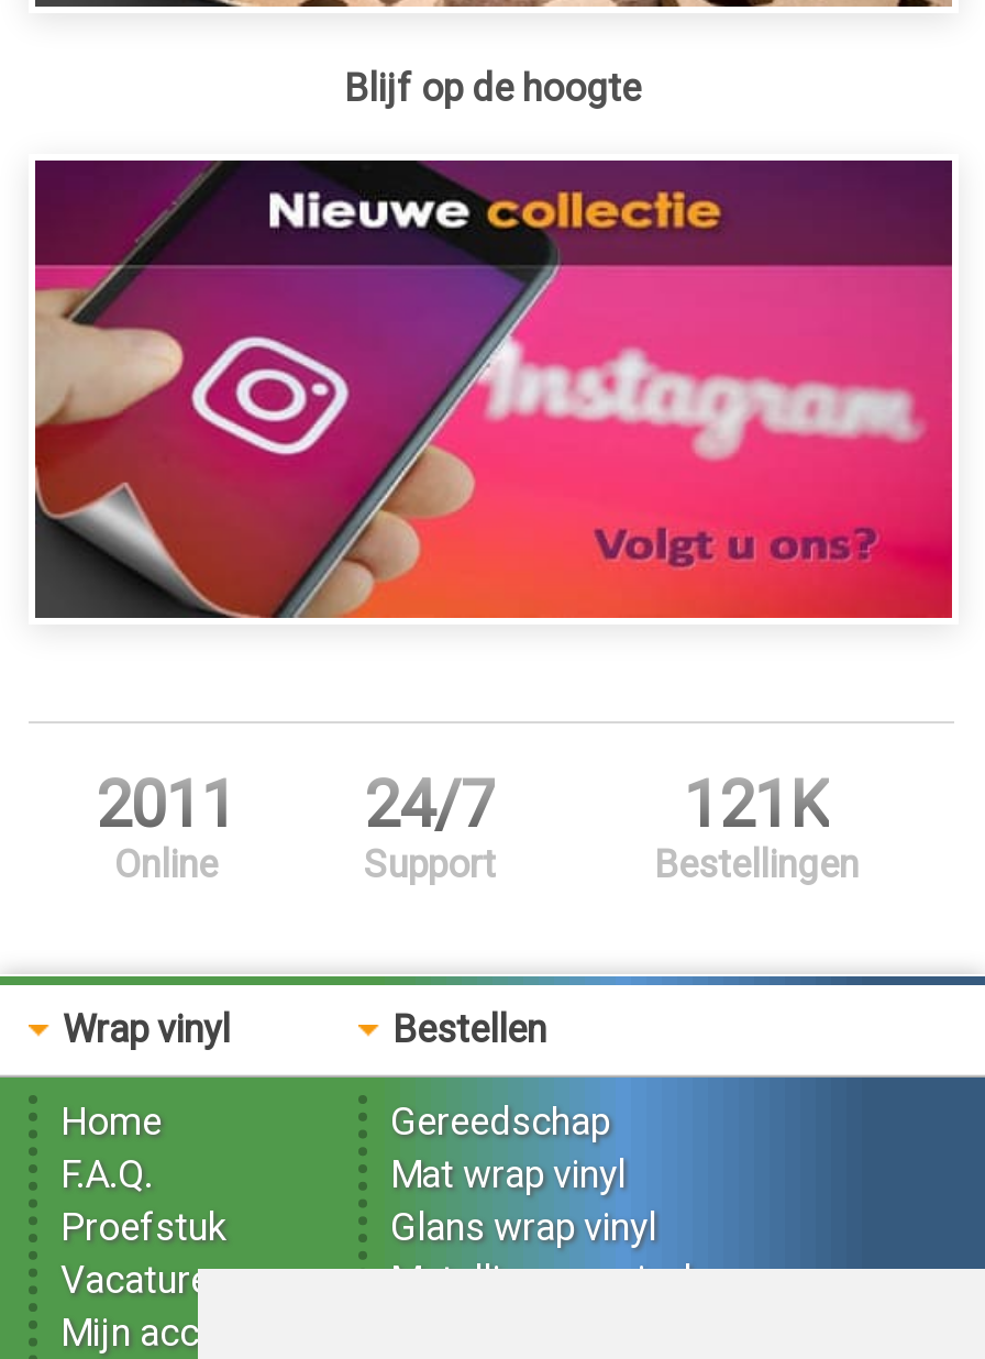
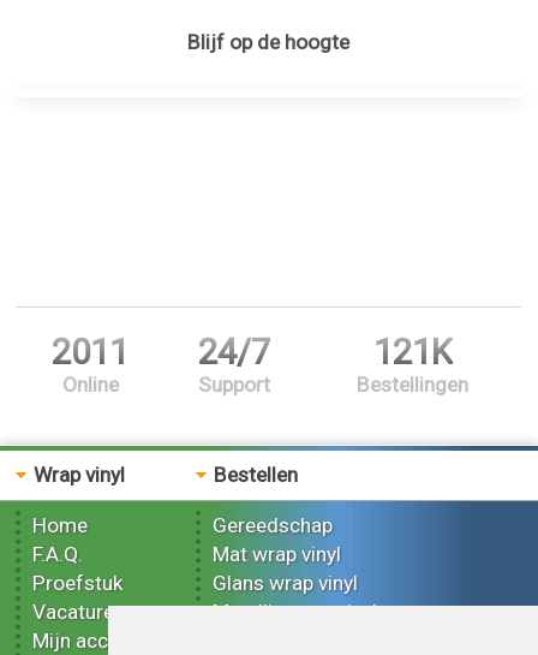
[33,158,954,620] [image] -> none

